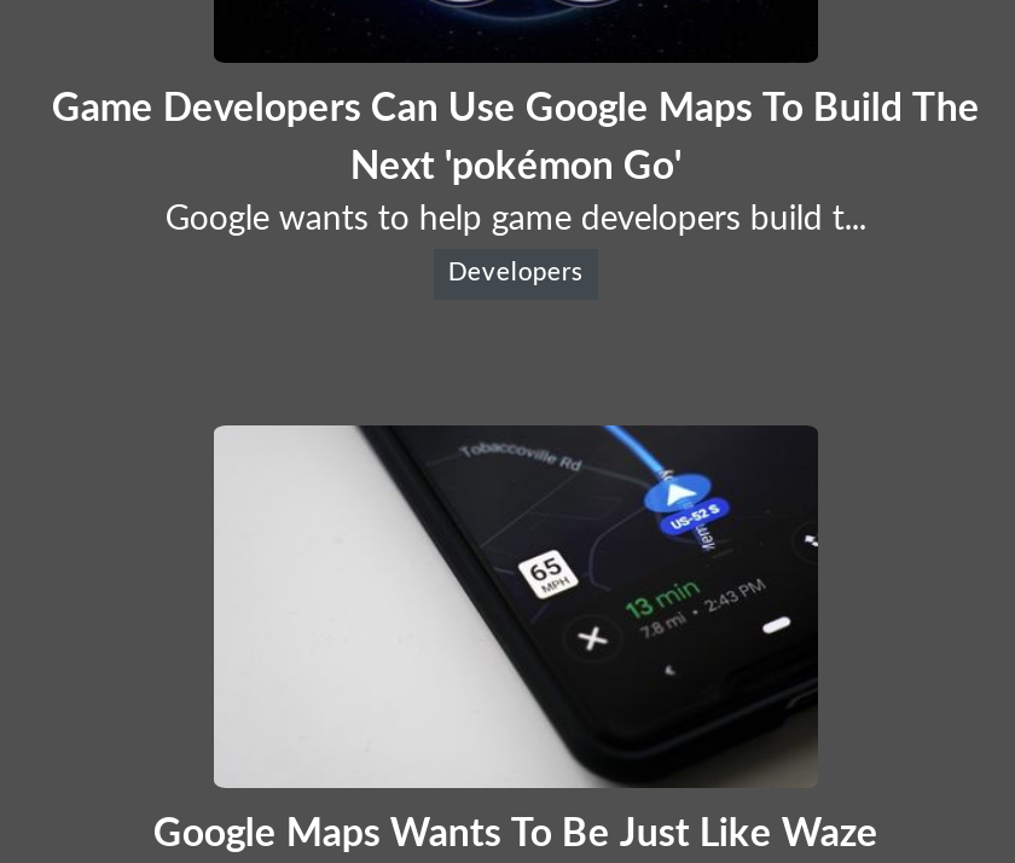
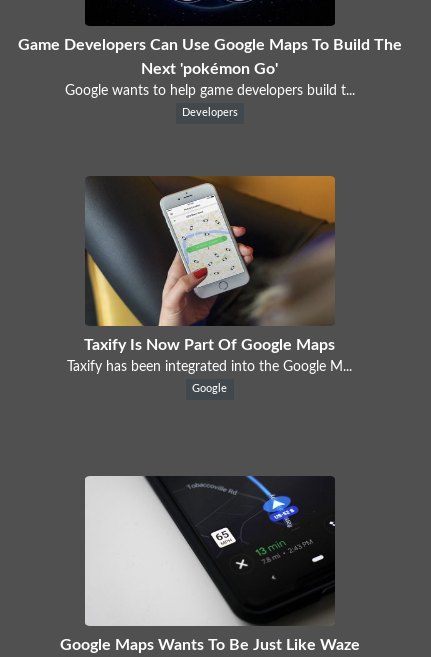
none -> [67,175,352,394] [image] | Taxify Is Now Part Of Google Maps | Taxify has been integrated into the Google M... | Google

